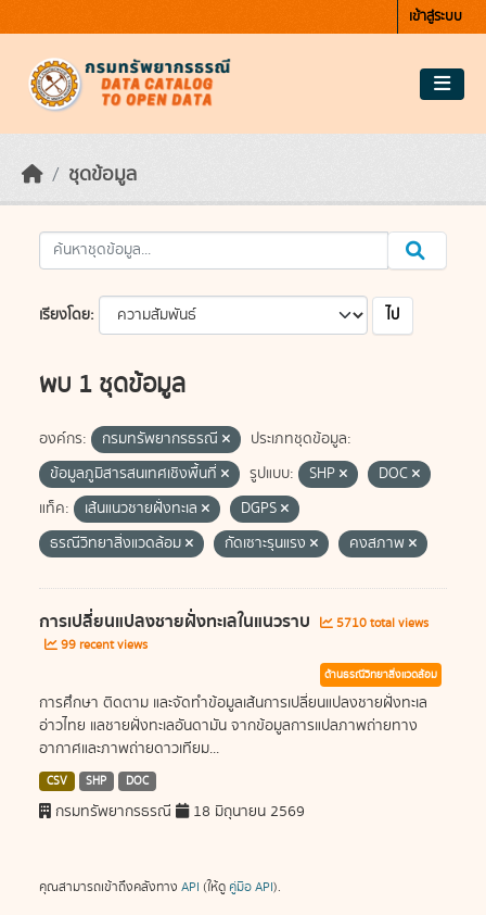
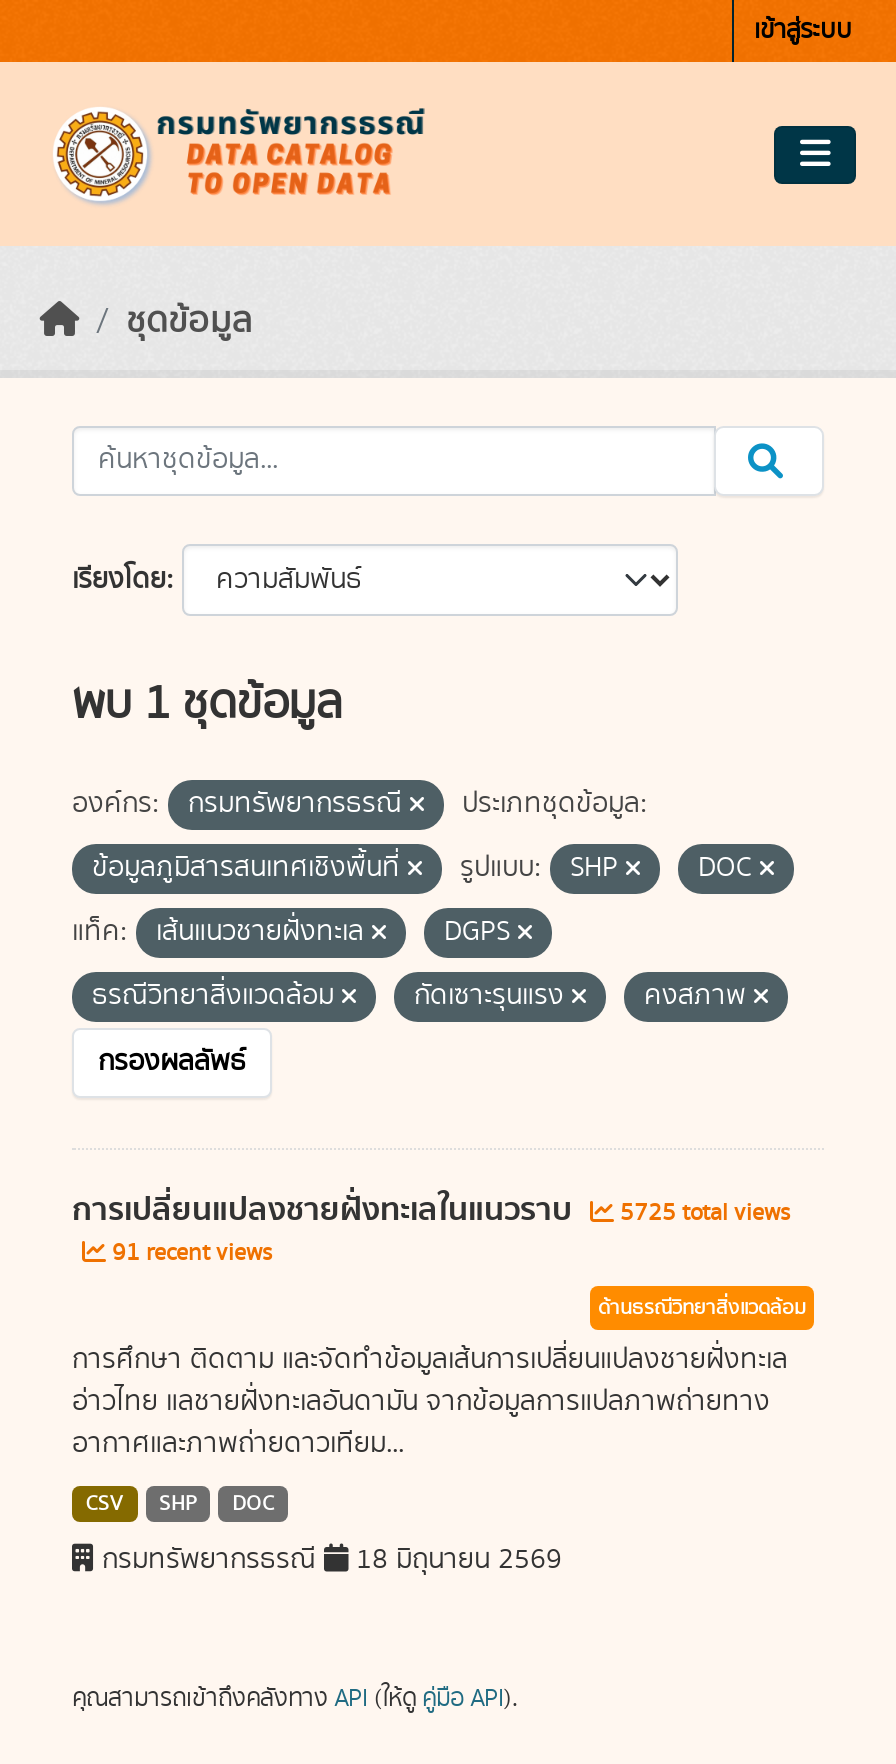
[386,304,399,326] ไป -> none
none -> [98,1042,246,1082] กรองผลลัพธ์
[39,607,429,636] การเปลี่ยนแปลงชายฝั่งทะเลในแนวราบ 5710 total views -> [72,1184,790,1236] การเปลี่ยนแปลงชายฝั่งทะเลในแนวราบ 5725 total views
[57,636,148,654] 99 recent views -> [106,1236,272,1270] 91 recent views

